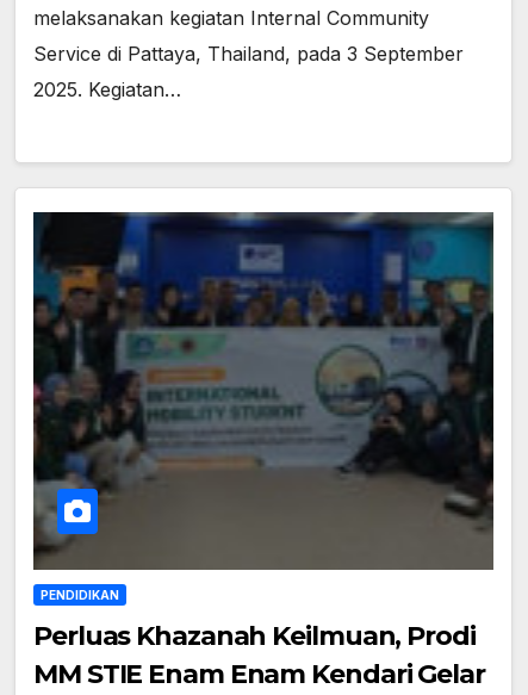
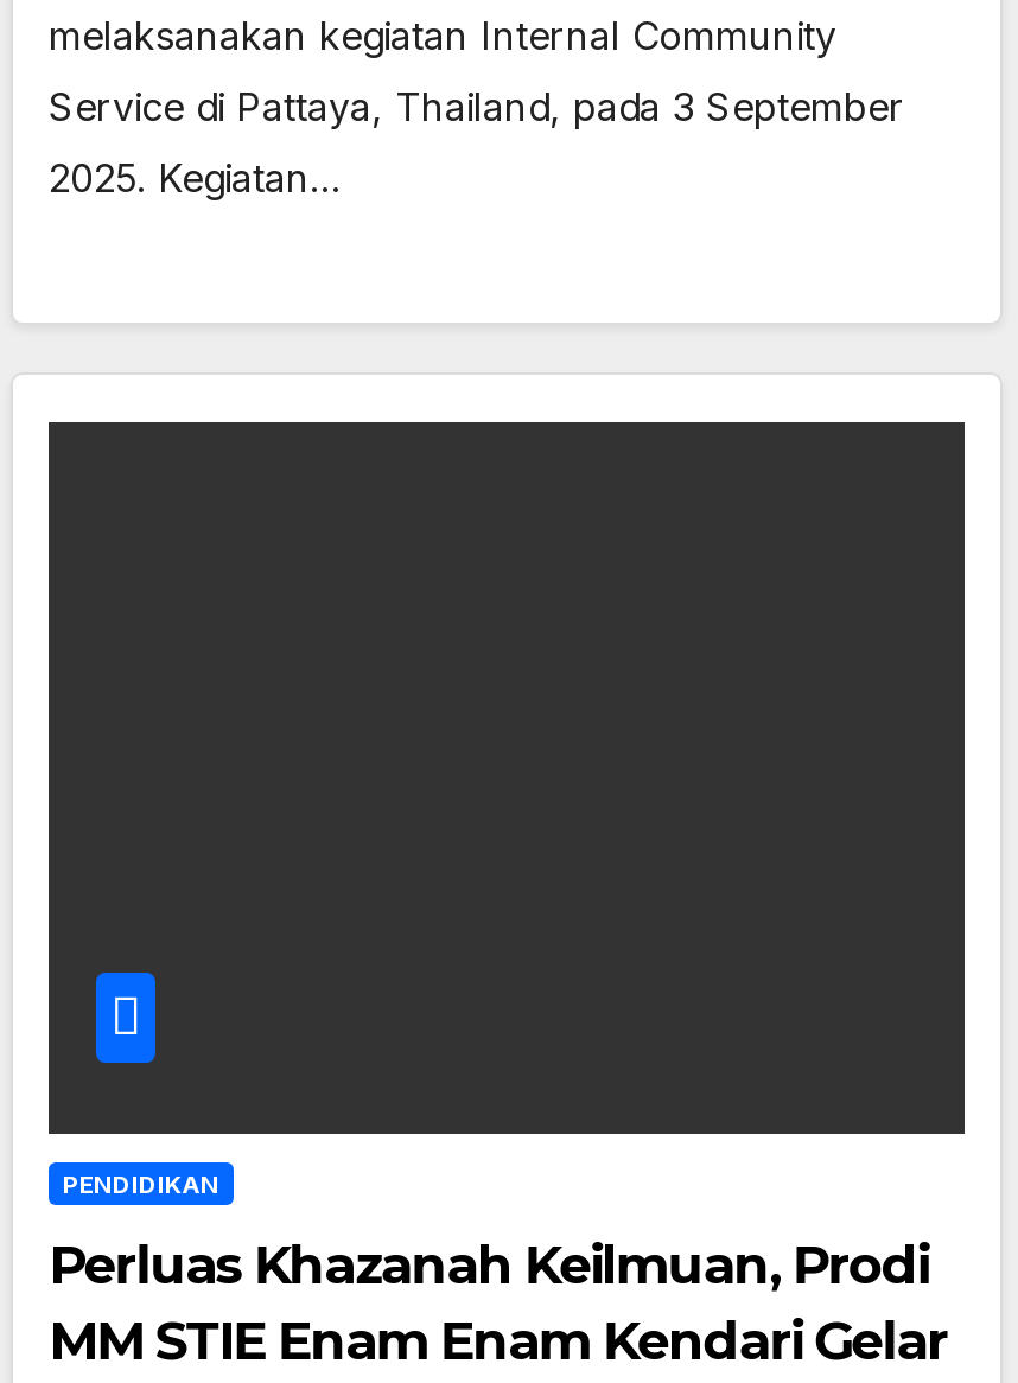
[33,212,493,570] [image] -> none

